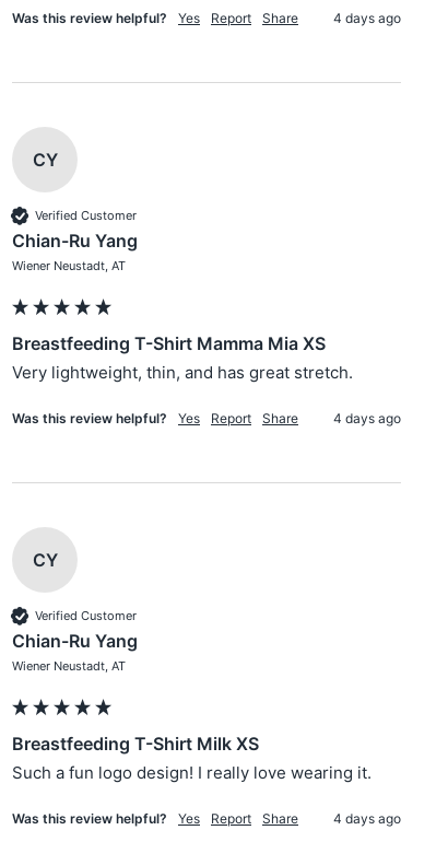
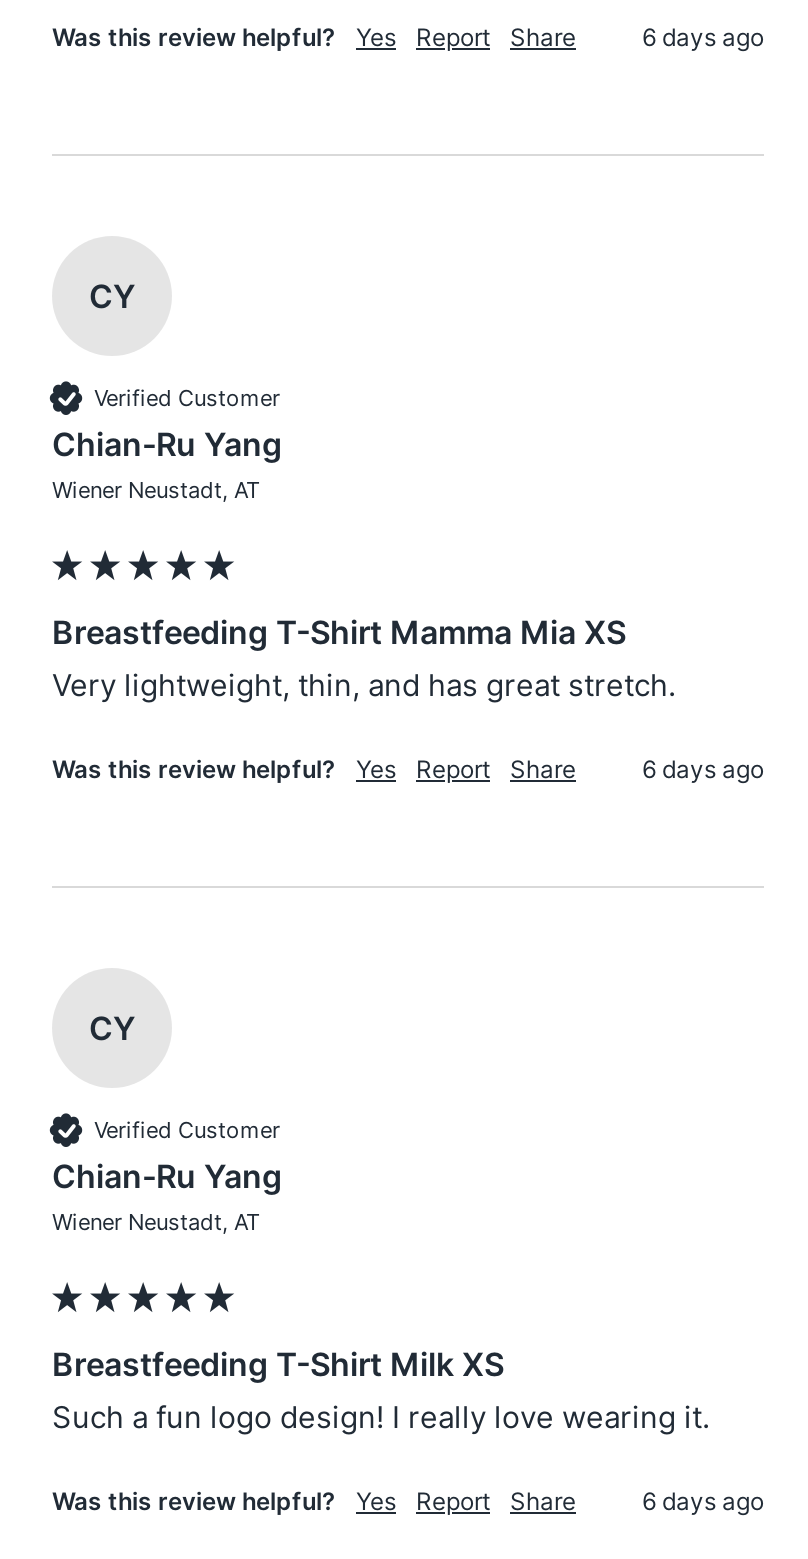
[333,10,401,27] 4 days ago -> [642,23,764,53] 6 days ago
[333,411,401,427] 4 days ago -> [642,755,764,785] 6 days ago
[333,811,401,827] 4 days ago -> [642,1487,764,1517] 6 days ago

